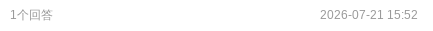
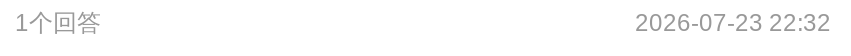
[320,8,418,22] 2026-07-21 15:52 -> [635,9,831,37] 2026-07-23 22:32

